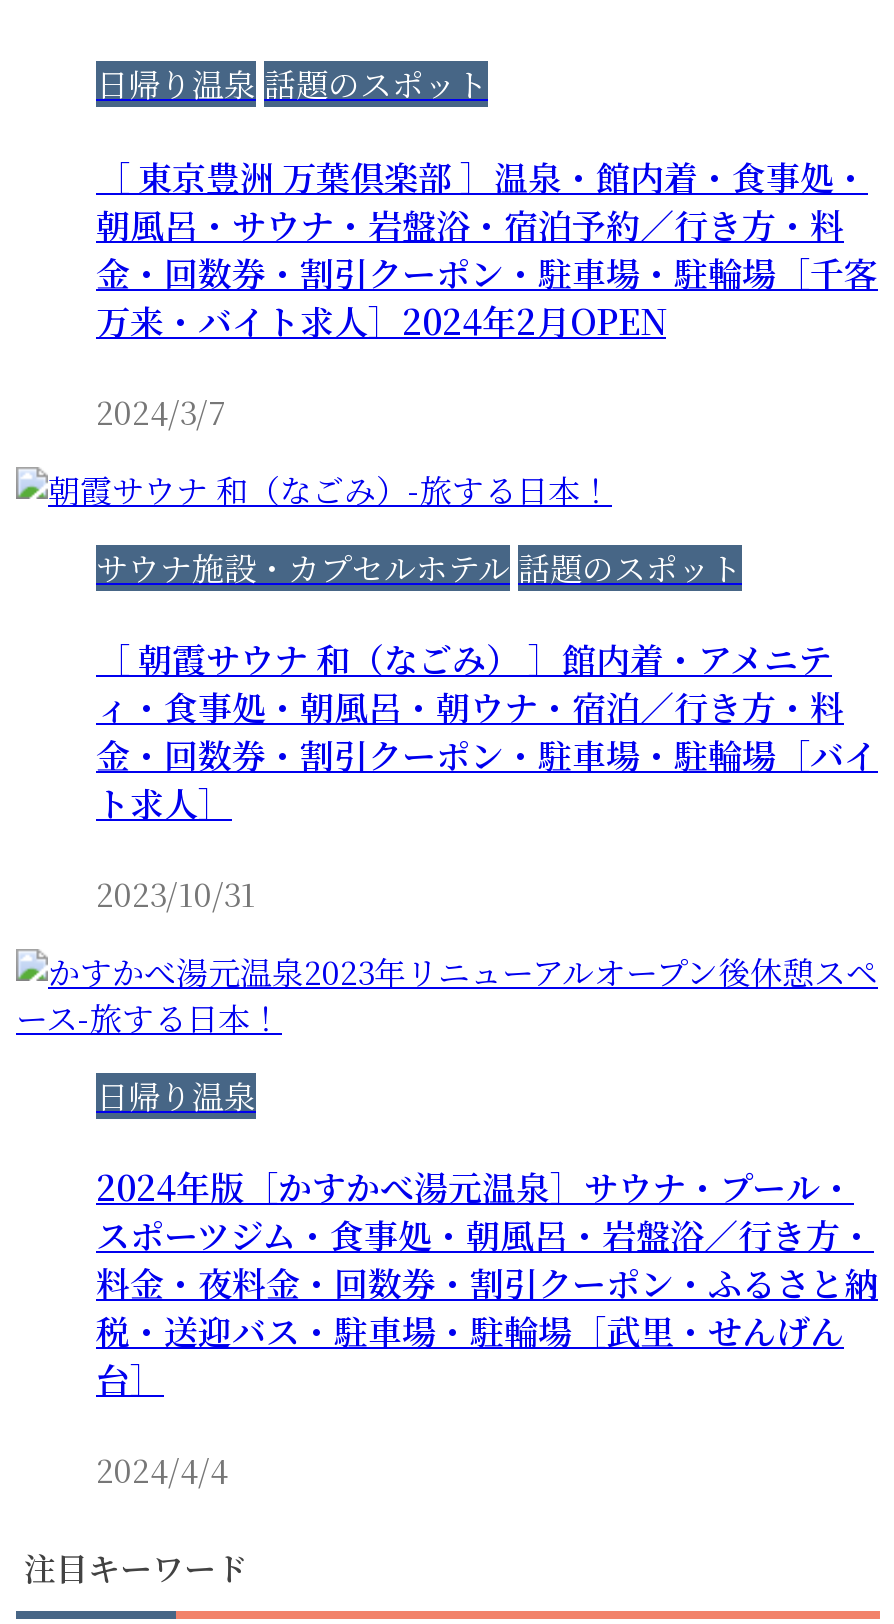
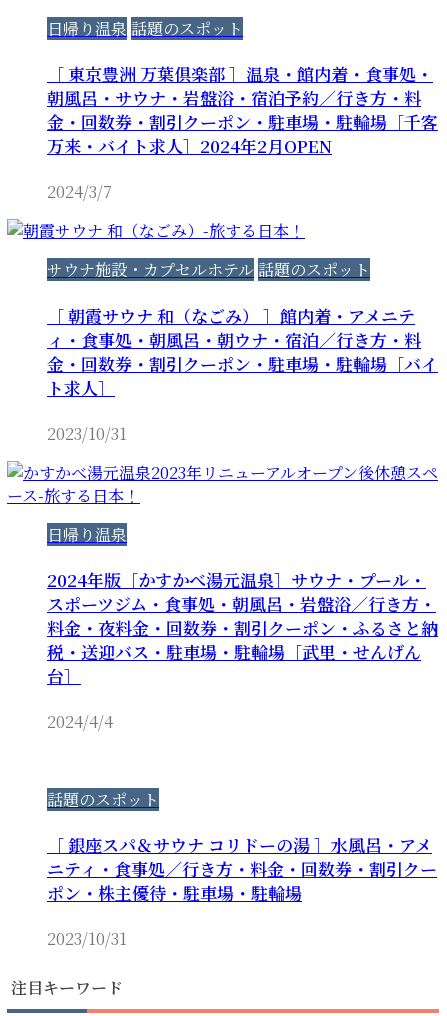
none -> [47,788,437,950] 話題のスポット | ［ 銀座スパ＆サウナ コリドーの湯 ］水風呂・アメ | ニティ・食事処／行き方・料金・回数券・割引クー | ポン・株主優待・駐車場・駐輪場 | 2023/10/31

